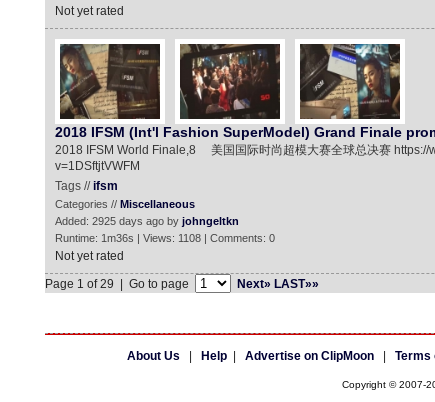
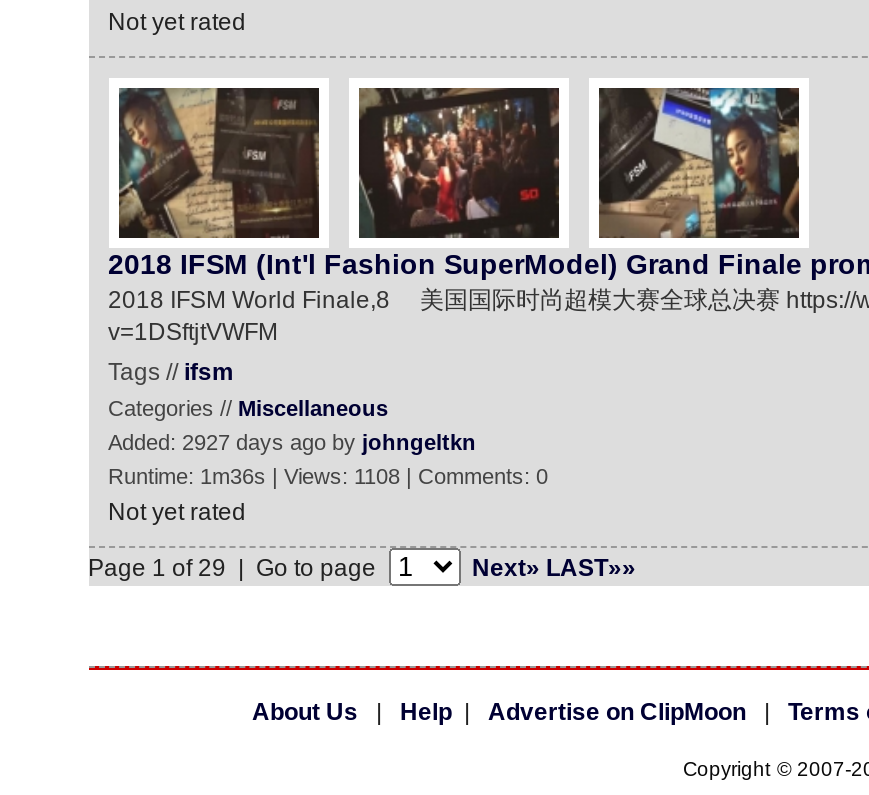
[54,215,238,227] Added: 2925 days ago by johngeltkn -> [108,430,476,454] Added: 2927 days ago by johngeltkn

